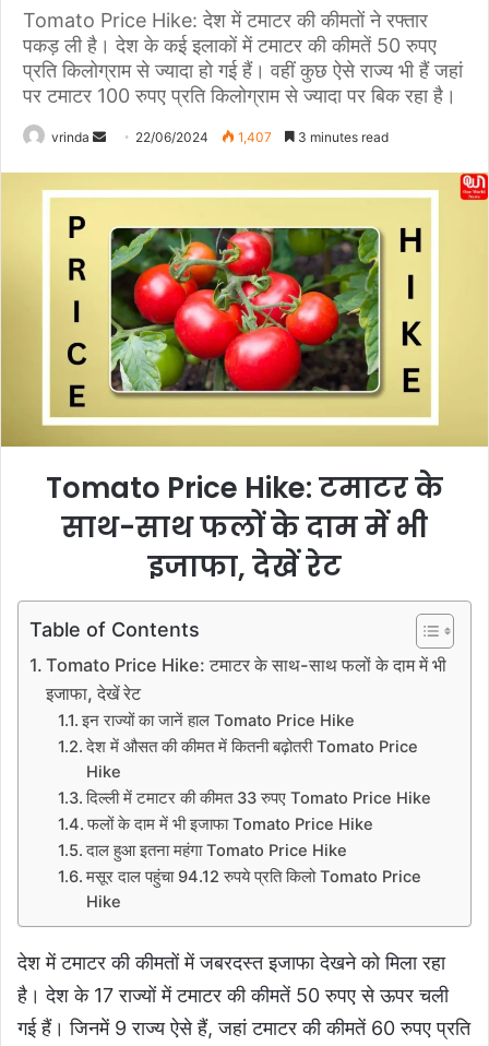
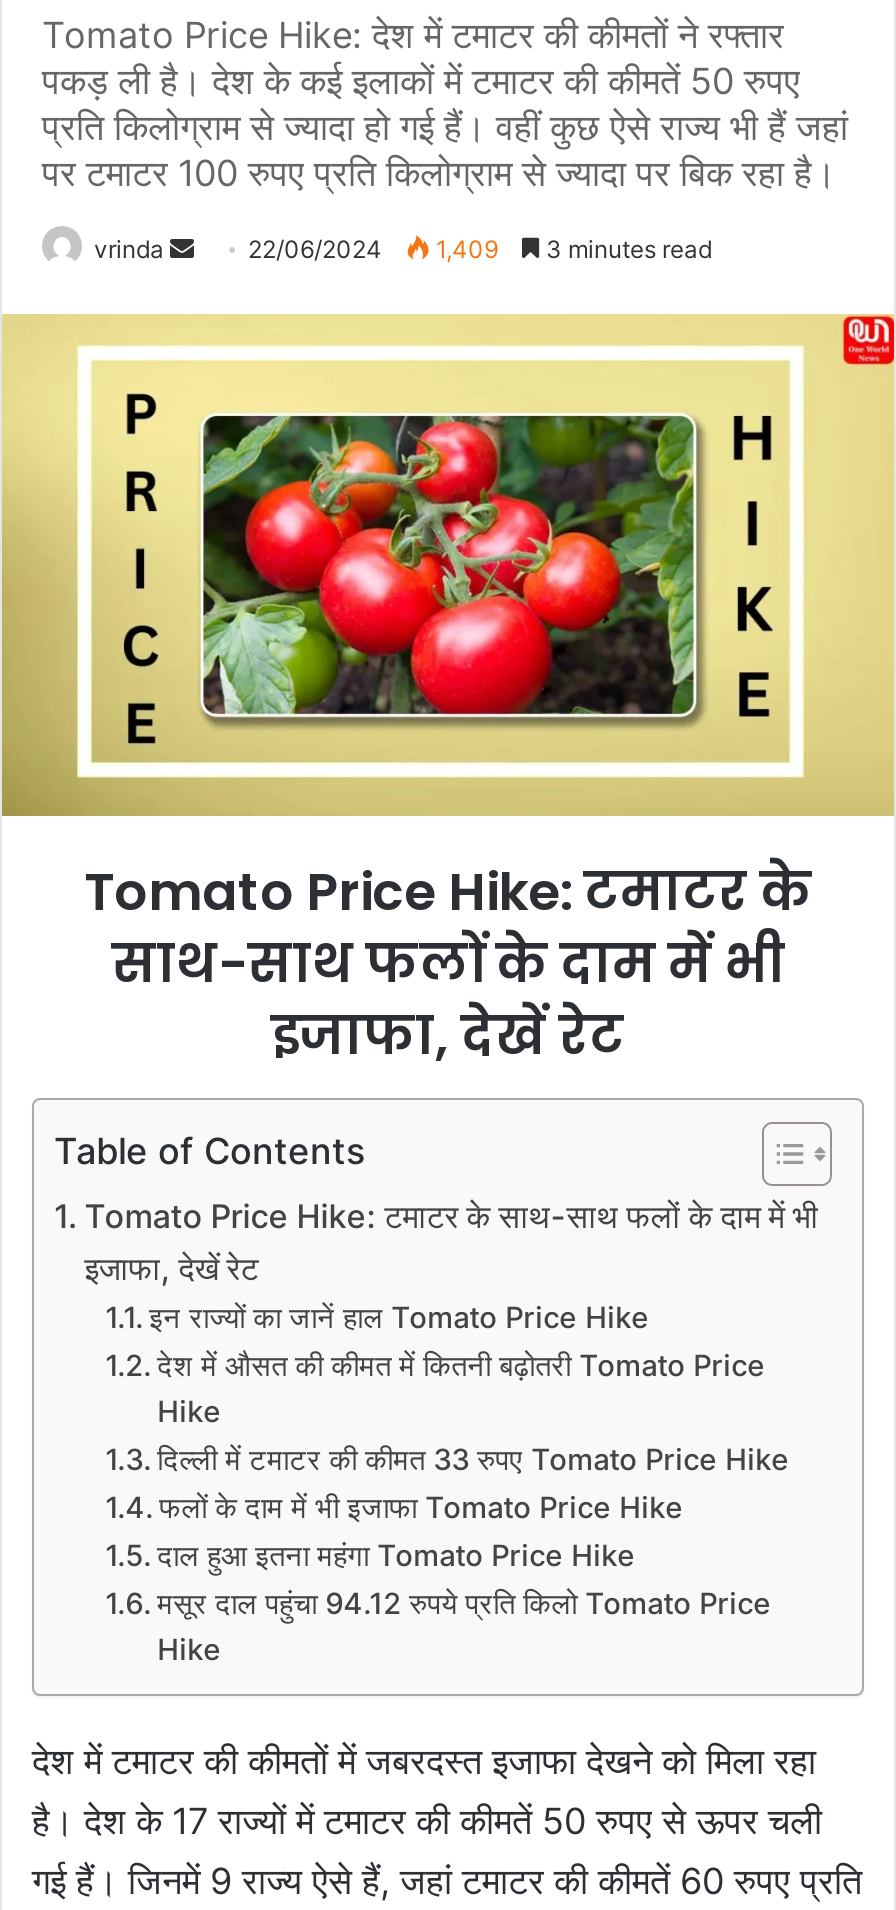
[235,129,272,145] 1,407 -> [430,234,498,264] 1,409

